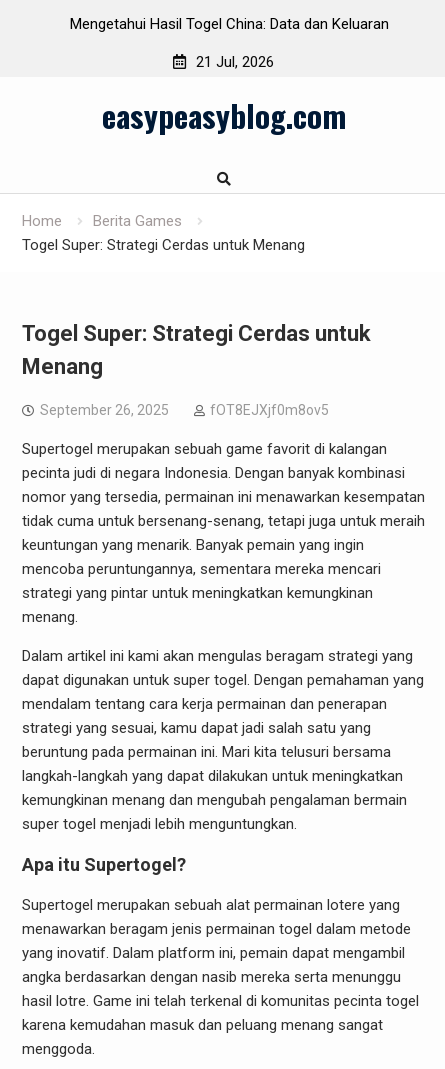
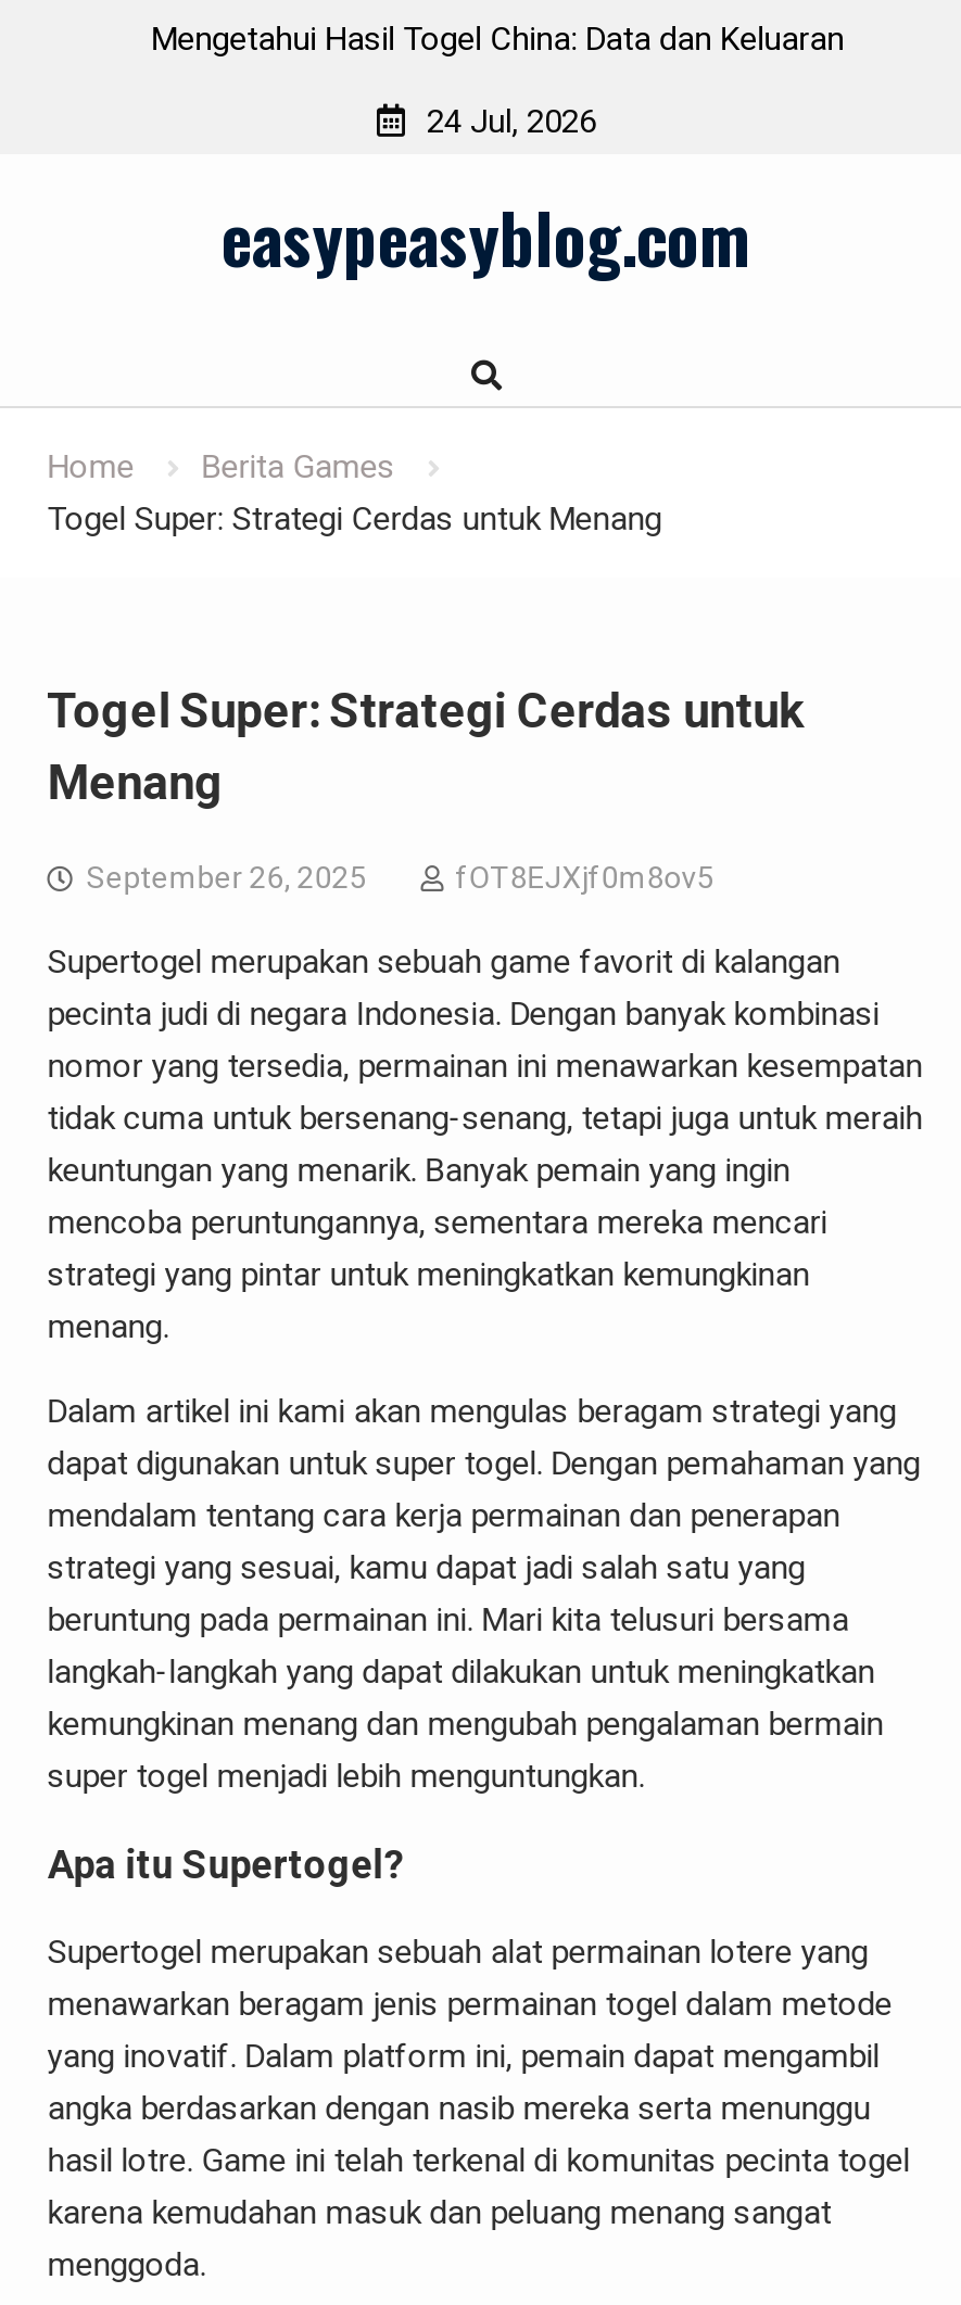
[196,53,274,71] 21 Jul, 2026 -> [427,102,596,141] 24 Jul, 2026

